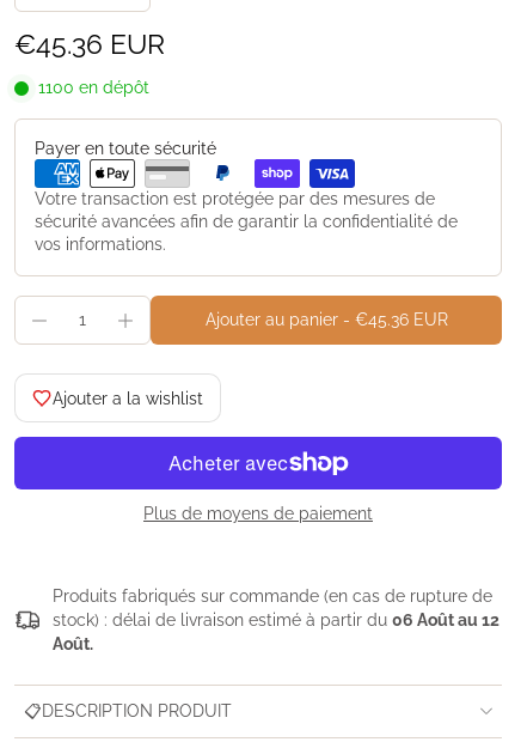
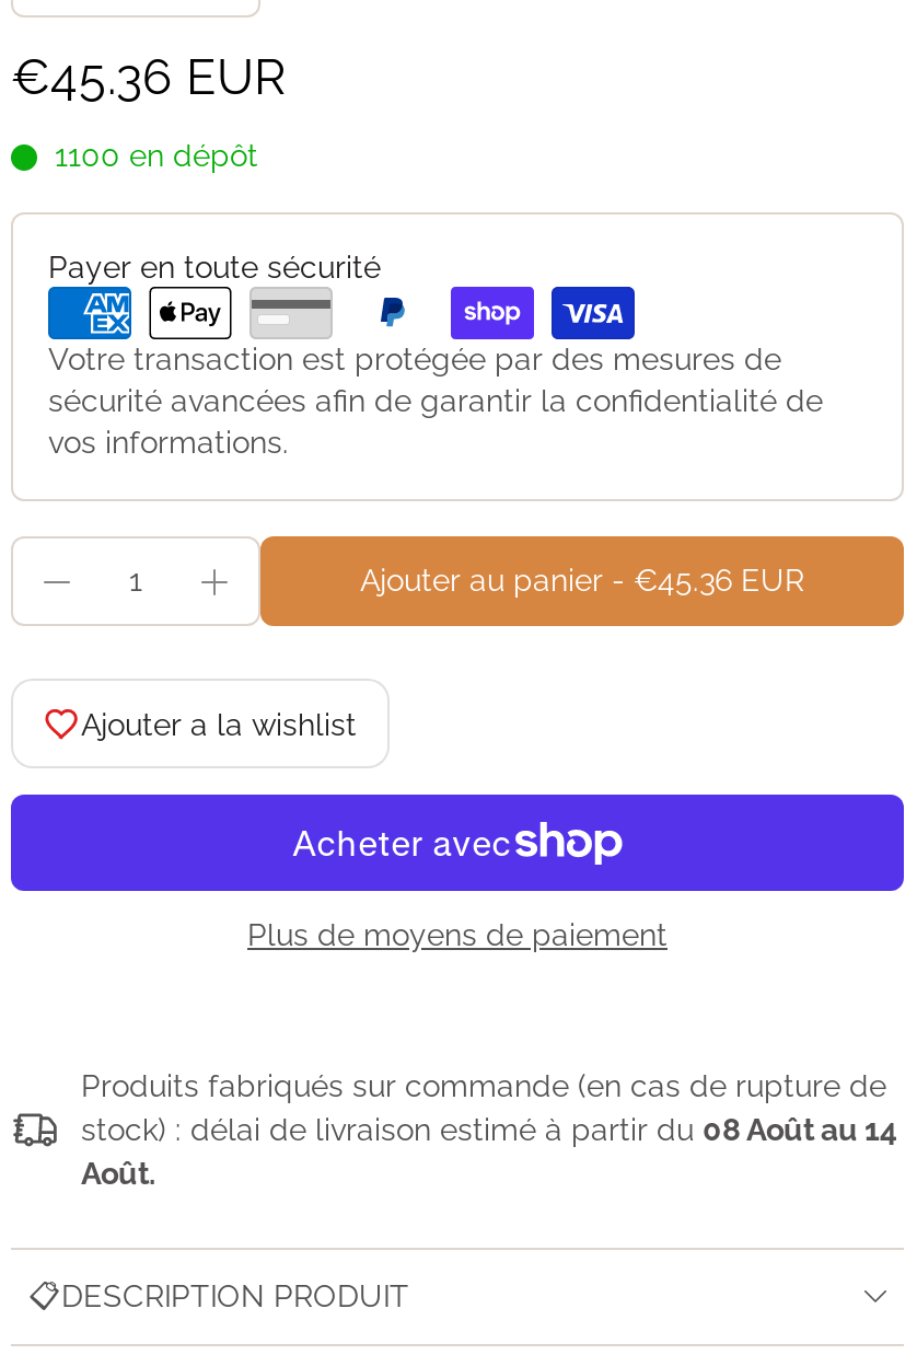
[53,610,499,629] stock) : délai de livraison estimé à partir du 06 Août au 12 -> [81,1112,897,1147] stock) : délai de livraison estimé à partir du 08 Août au 14

